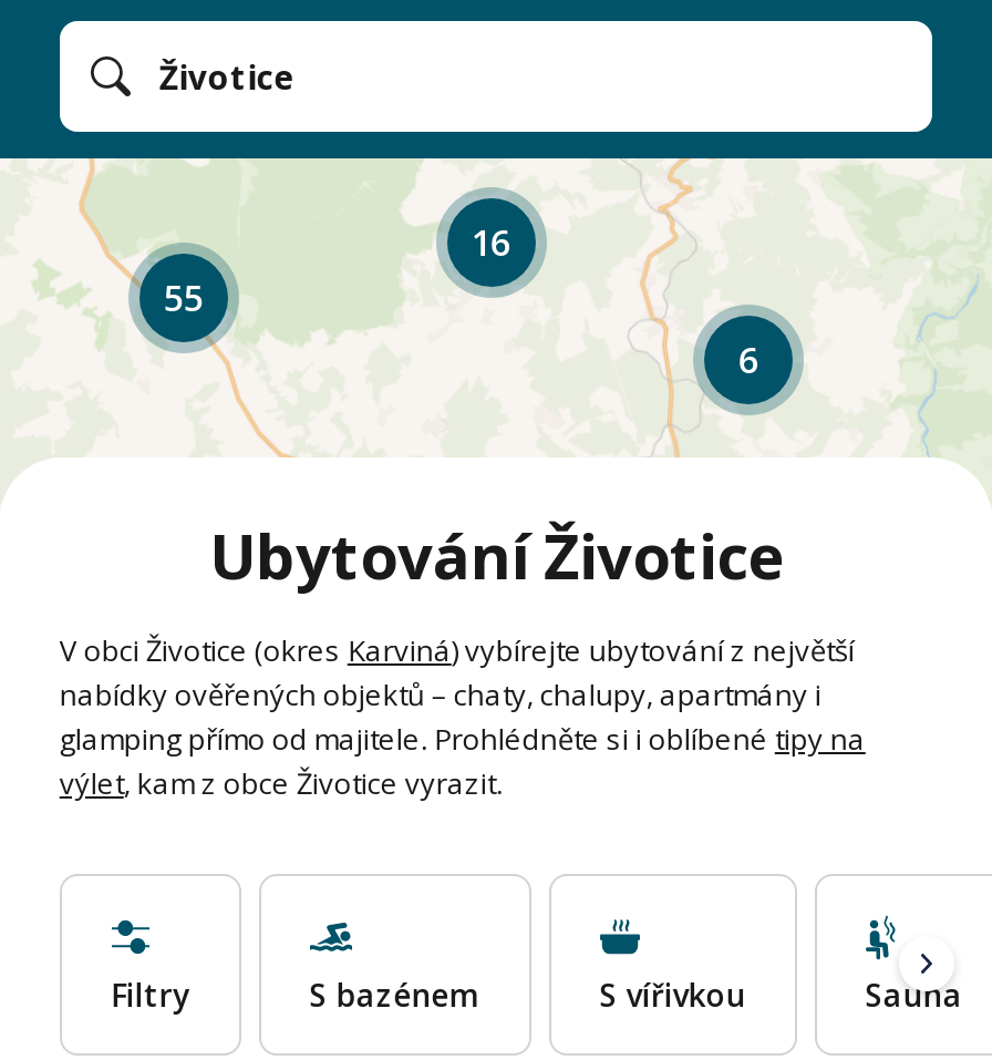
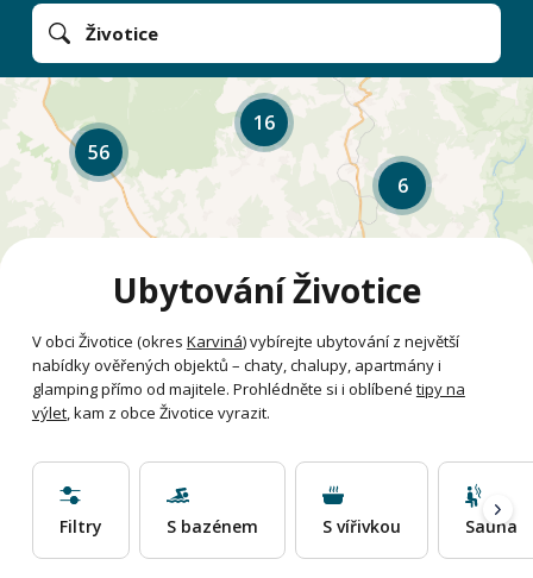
[163,274,203,322] 55 -> [88,139,109,165] 56

